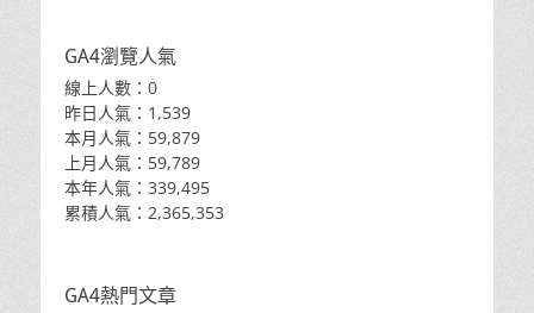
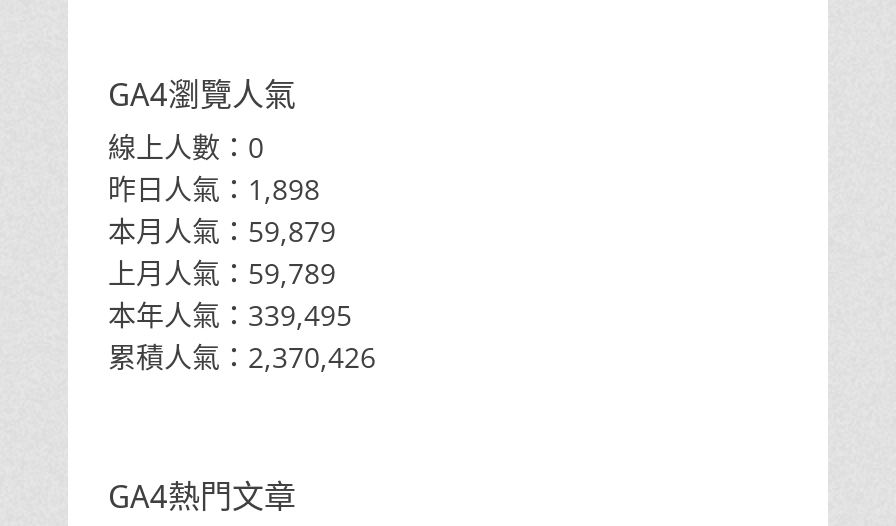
[64,101,191,124] 昨日人氣：1,539 -> [108,170,320,208] 昨日人氣：1,898
[64,201,224,224] 累積人氣：2,365,353 -> [108,338,376,376] 累積人氣：2,370,426

